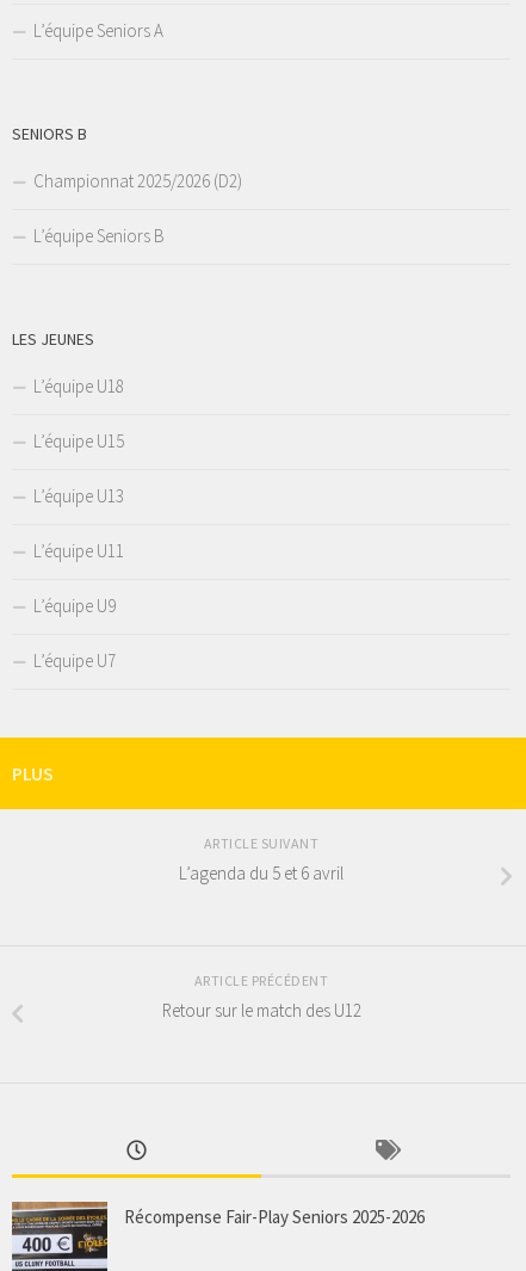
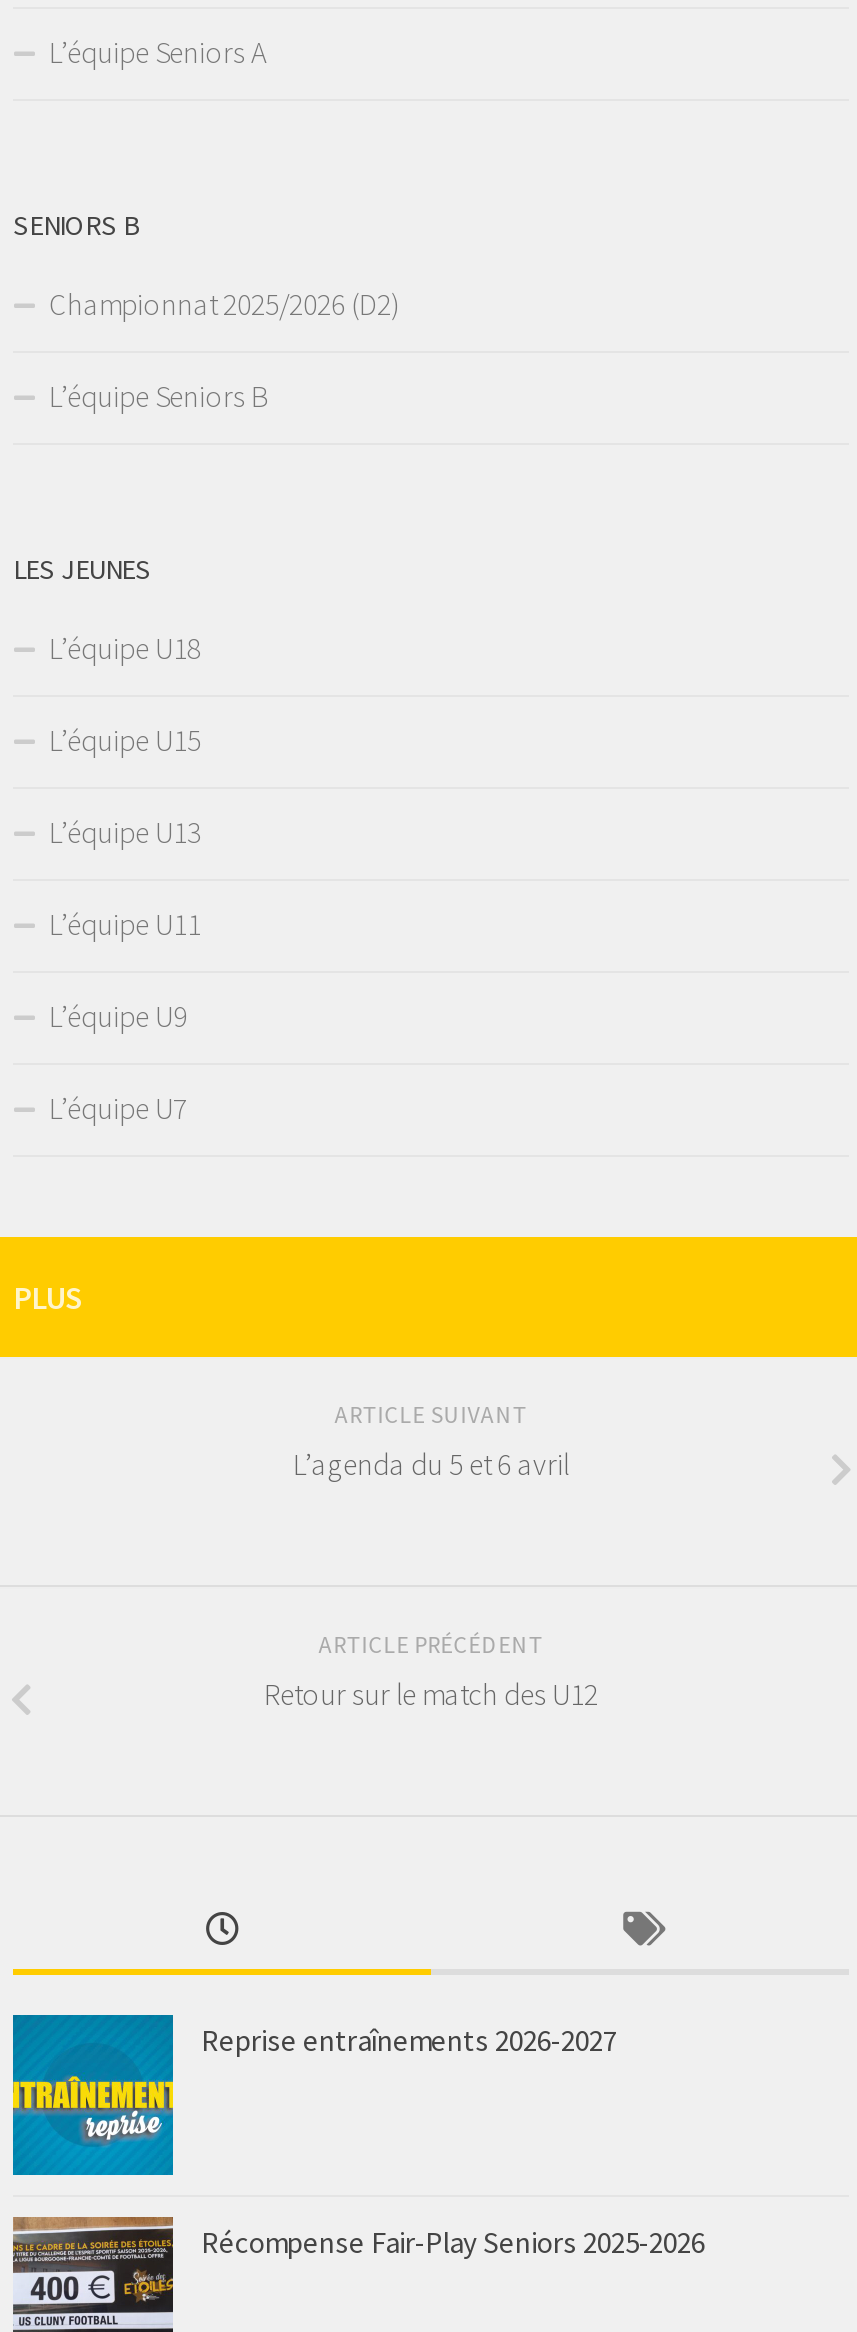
none -> [11,2012,617,2178] [image] | Reprise entraînements 2026-2027

